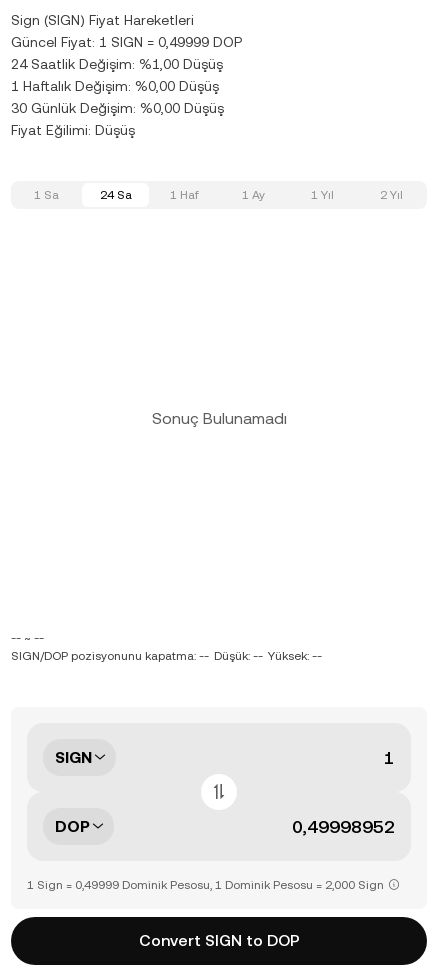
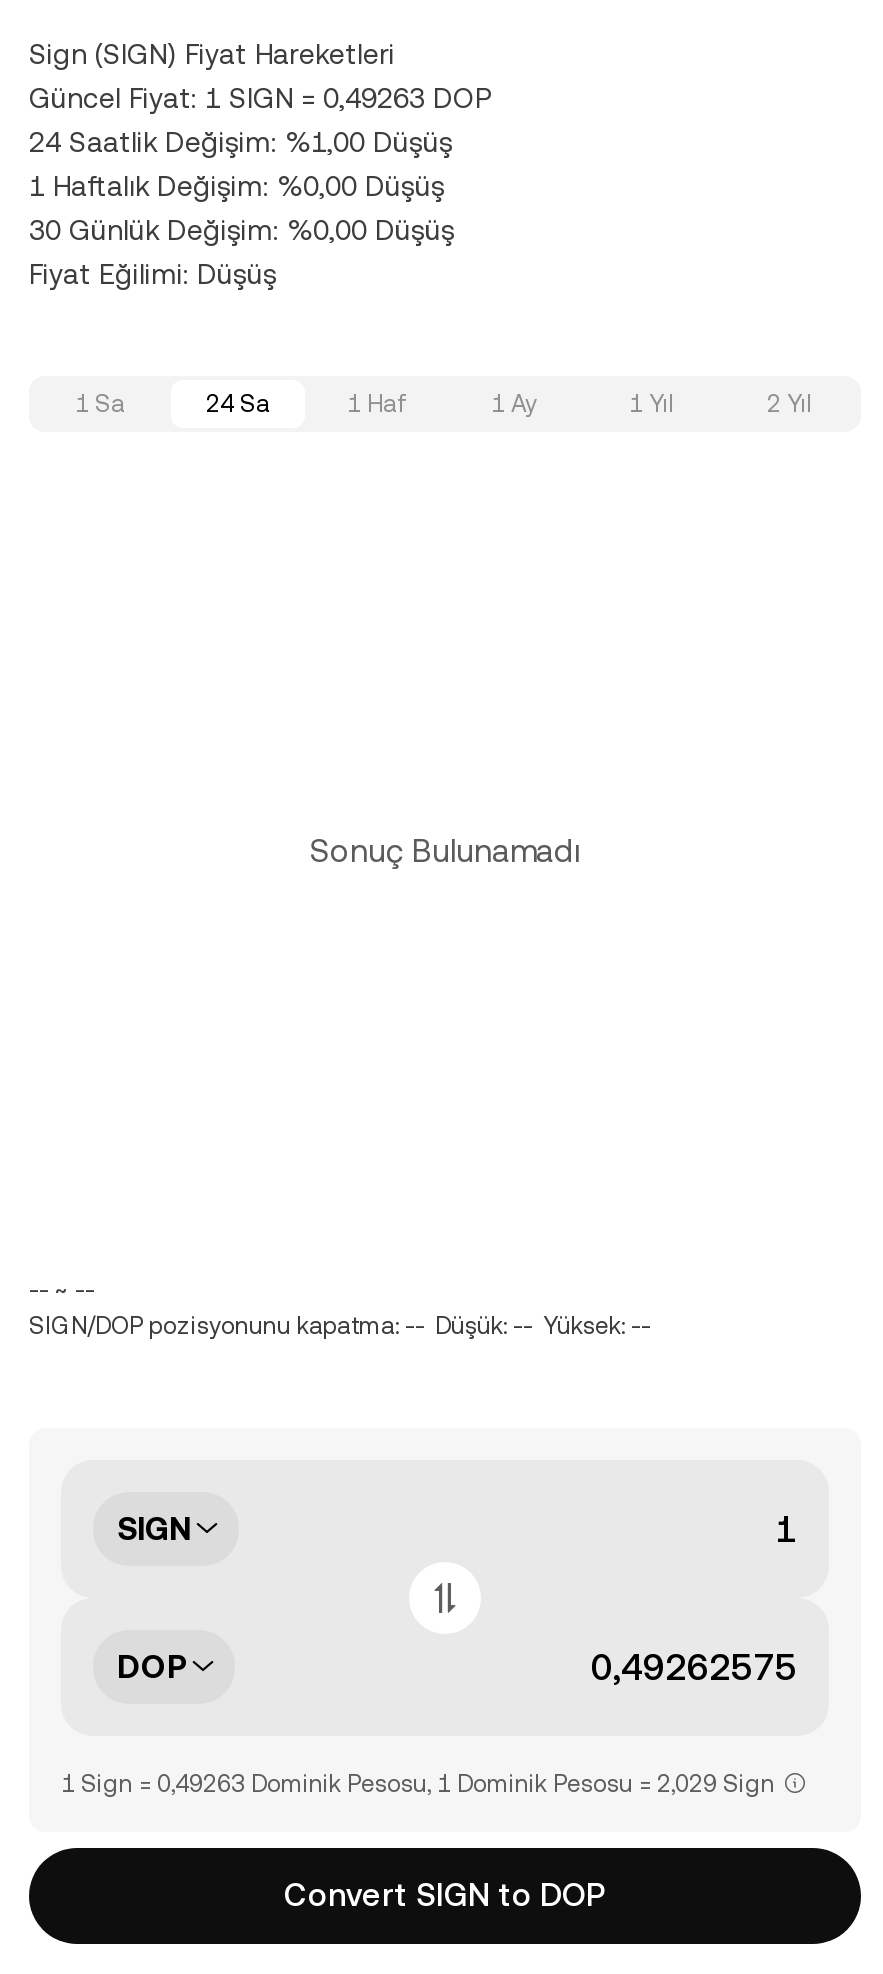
[11,34,242,50] Güncel Fiyat: 1 SIGN = 0,49999 DOP -> [29,82,491,114] Güncel Fiyat: 1 SIGN = 0,49263 DOP
[27,878,384,892] 1 Sign = 0,49999 Dominik Pesosu, 1 Dominik Pesosu = 2,000 Sign -> [61,1770,775,1798] 1 Sign = 0,49263 Dominik Pesosu, 1 Dominik Pesosu = 2,029 Sign

